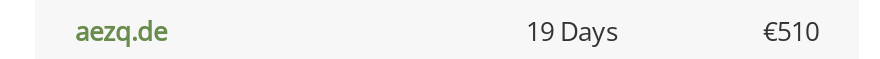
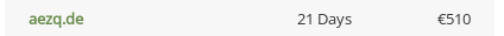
[526,13,618,49] 19 Days -> [297,8,351,29] 21 Days

